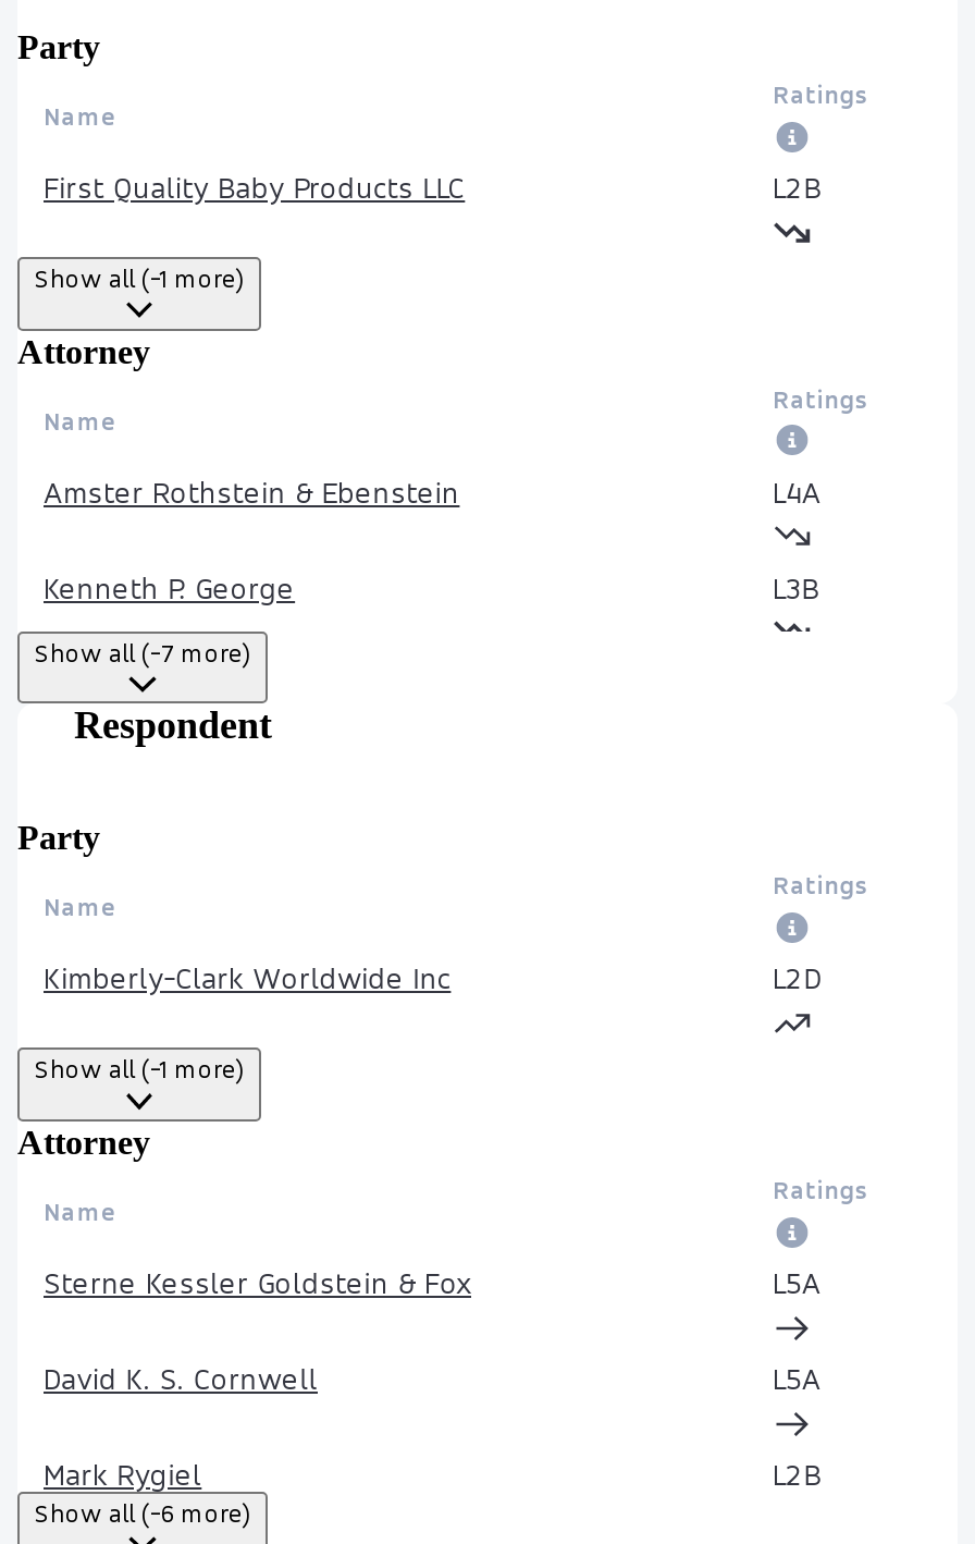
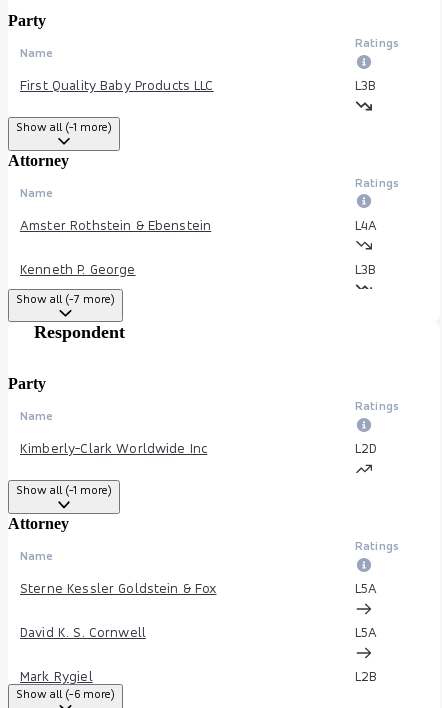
[773,170,822,204] L2 B -> [355,77,376,93] L3 B

